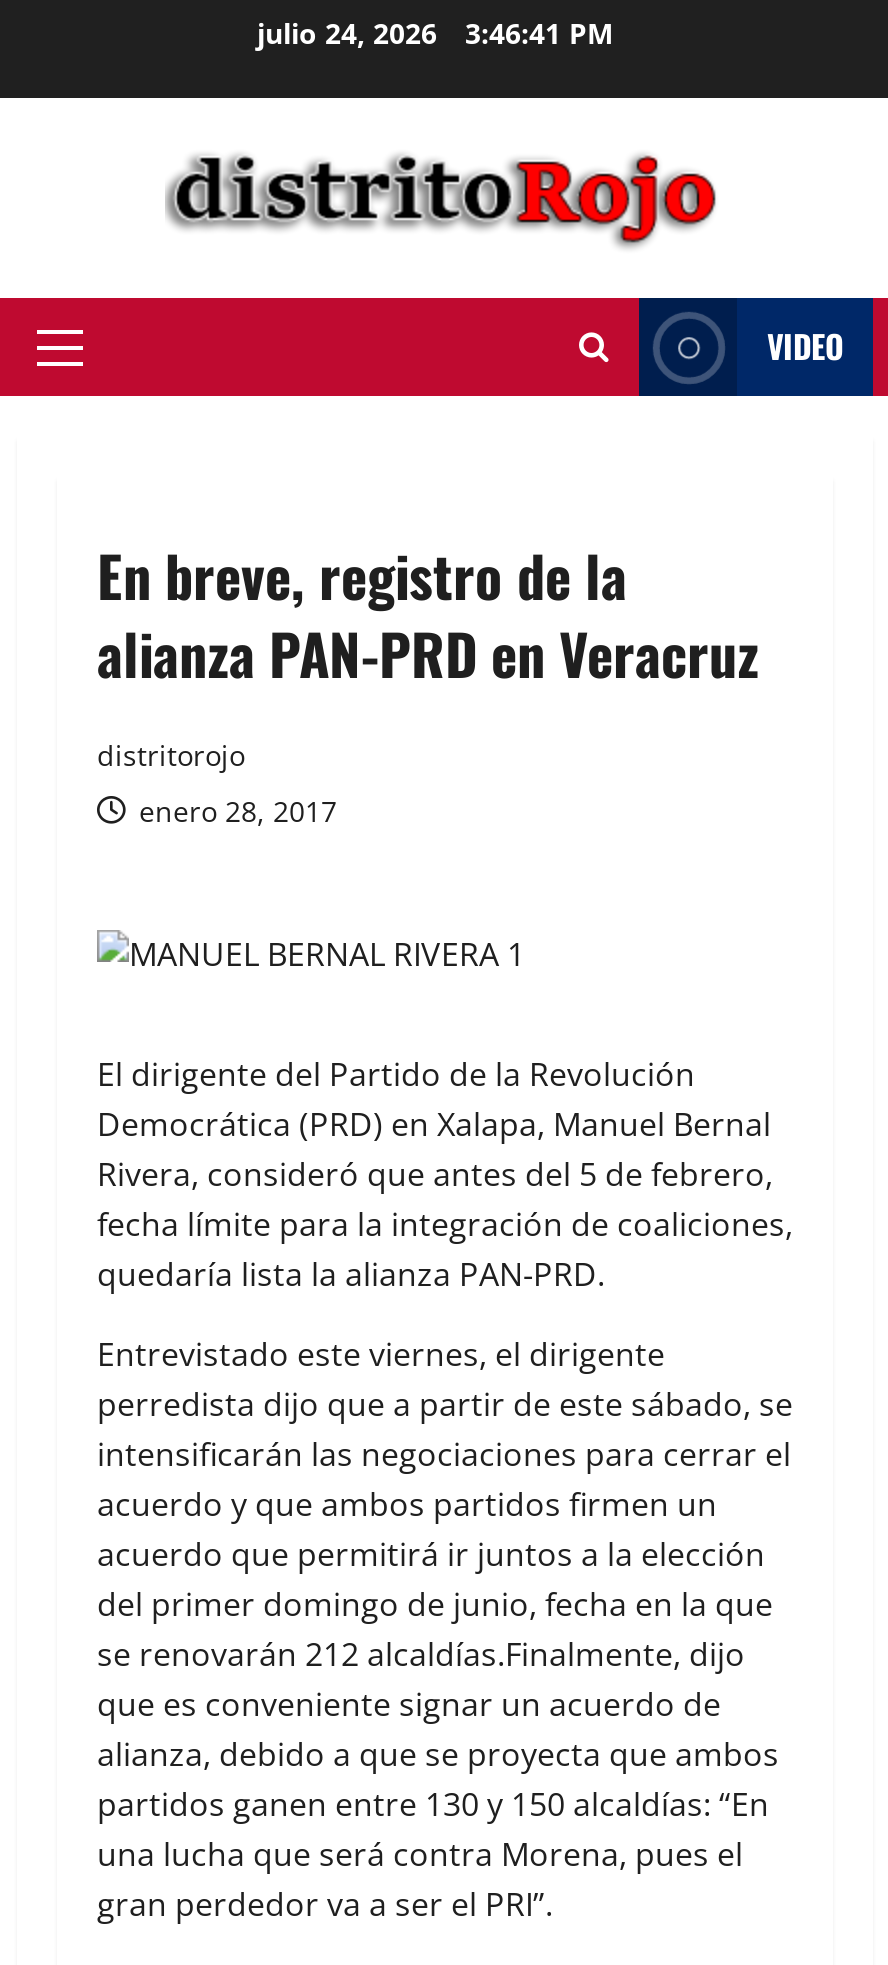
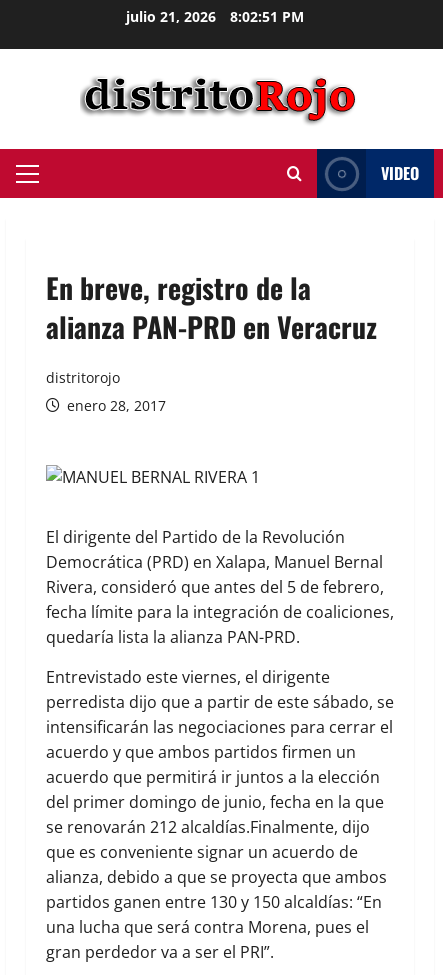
[257,14,613,52] julio 24, 2026 3:46:41 PM -> [126,7,304,26] julio 21, 2026 8:02:51 PM

